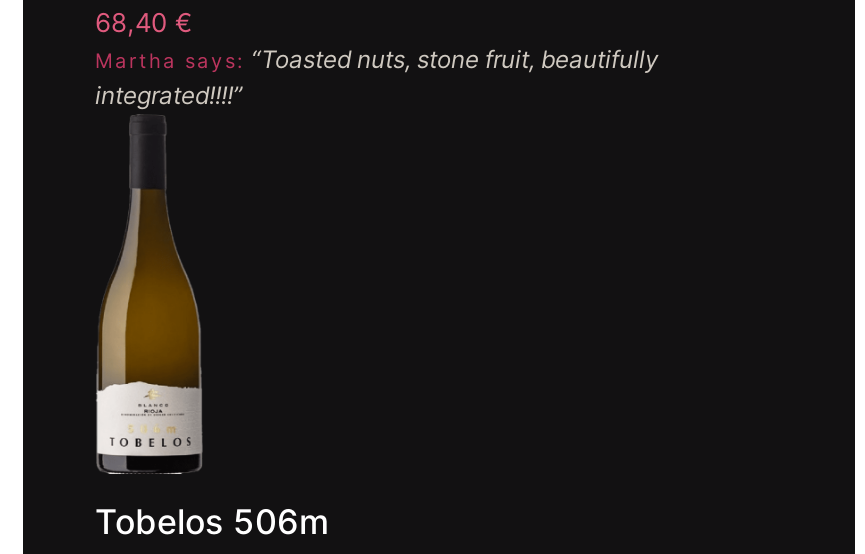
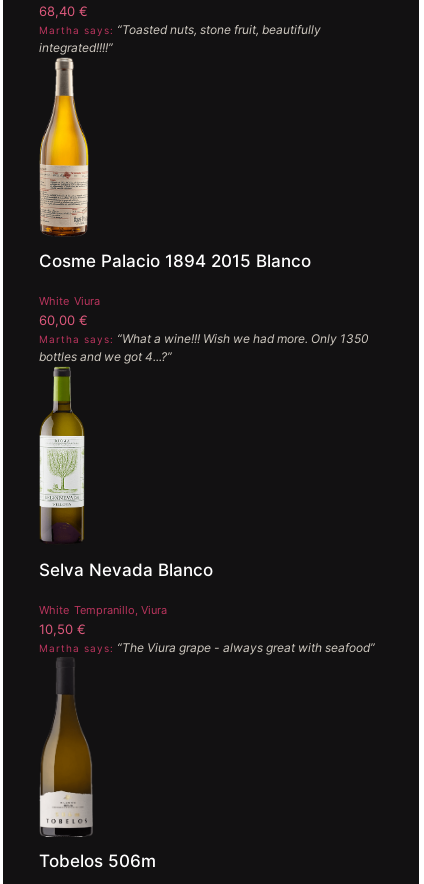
none -> [39,58,369,364] [image] | Cosme Palacio 1894 2015 Blanco | White Viura | 60,00 € | Martha says: “What a wine!!! Wish we had more. Only 1350 | bottles and we got 4...?”
none -> [39,372,375,655] [image] | Selva Nevada Blanco | White Tempranillo, Viura | 10,50 € | Martha says: “The Viura grape - always great with seafood”

